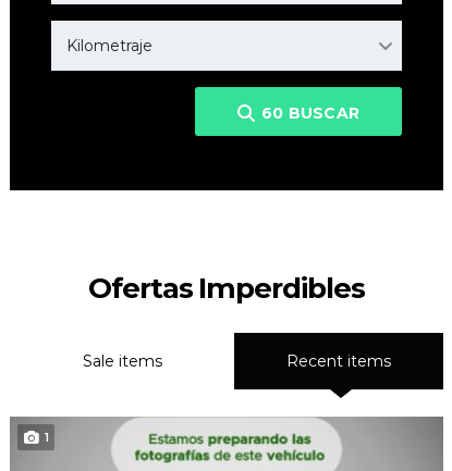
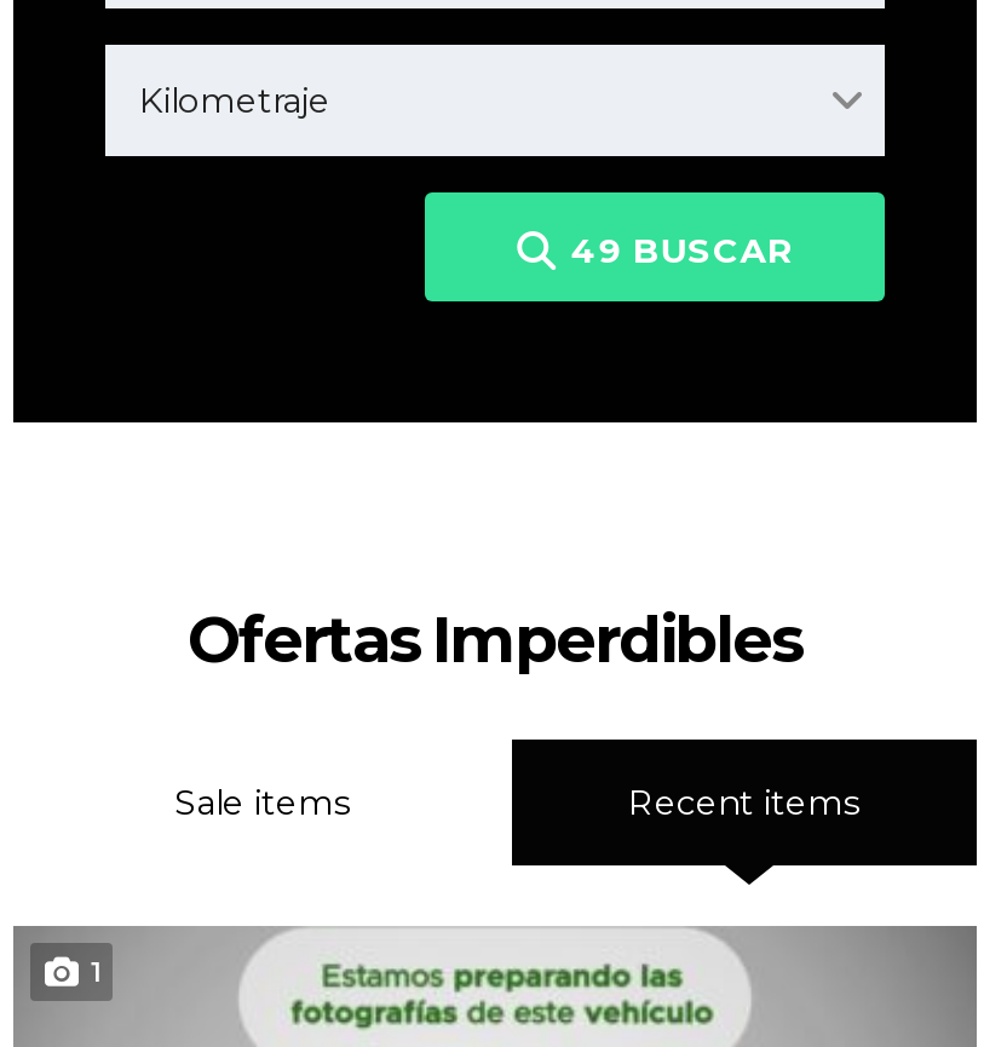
[261,103,360,122] 60 BUSCAR -> [571,228,792,271] 49 BUSCAR

